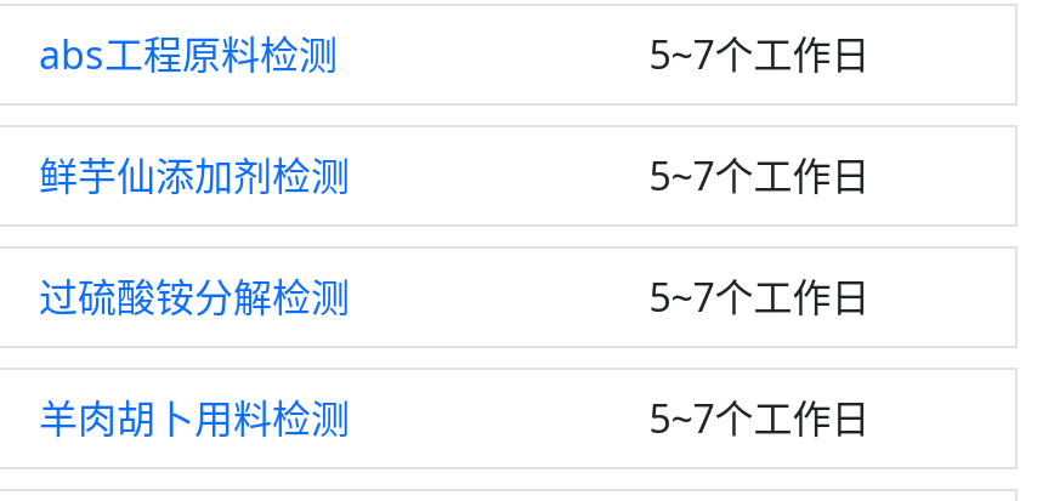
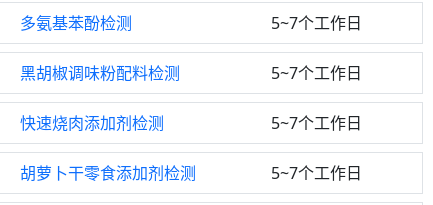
[39,28,338,82] abs工程原料检测 -> [20,12,132,34] 多氨基苯酚检测
[39,150,350,203] 鲜芋仙添加剂检测 -> [20,62,180,84] 黑胡椒调味粉配料检测
[39,271,350,324] 过硫酸铵分解检测 -> [20,112,164,134] 快速烧肉添加剂检测
[39,392,350,446] 羊肉胡卜用料检测 -> [20,162,196,184] 胡萝卜干零食添加剂检测

